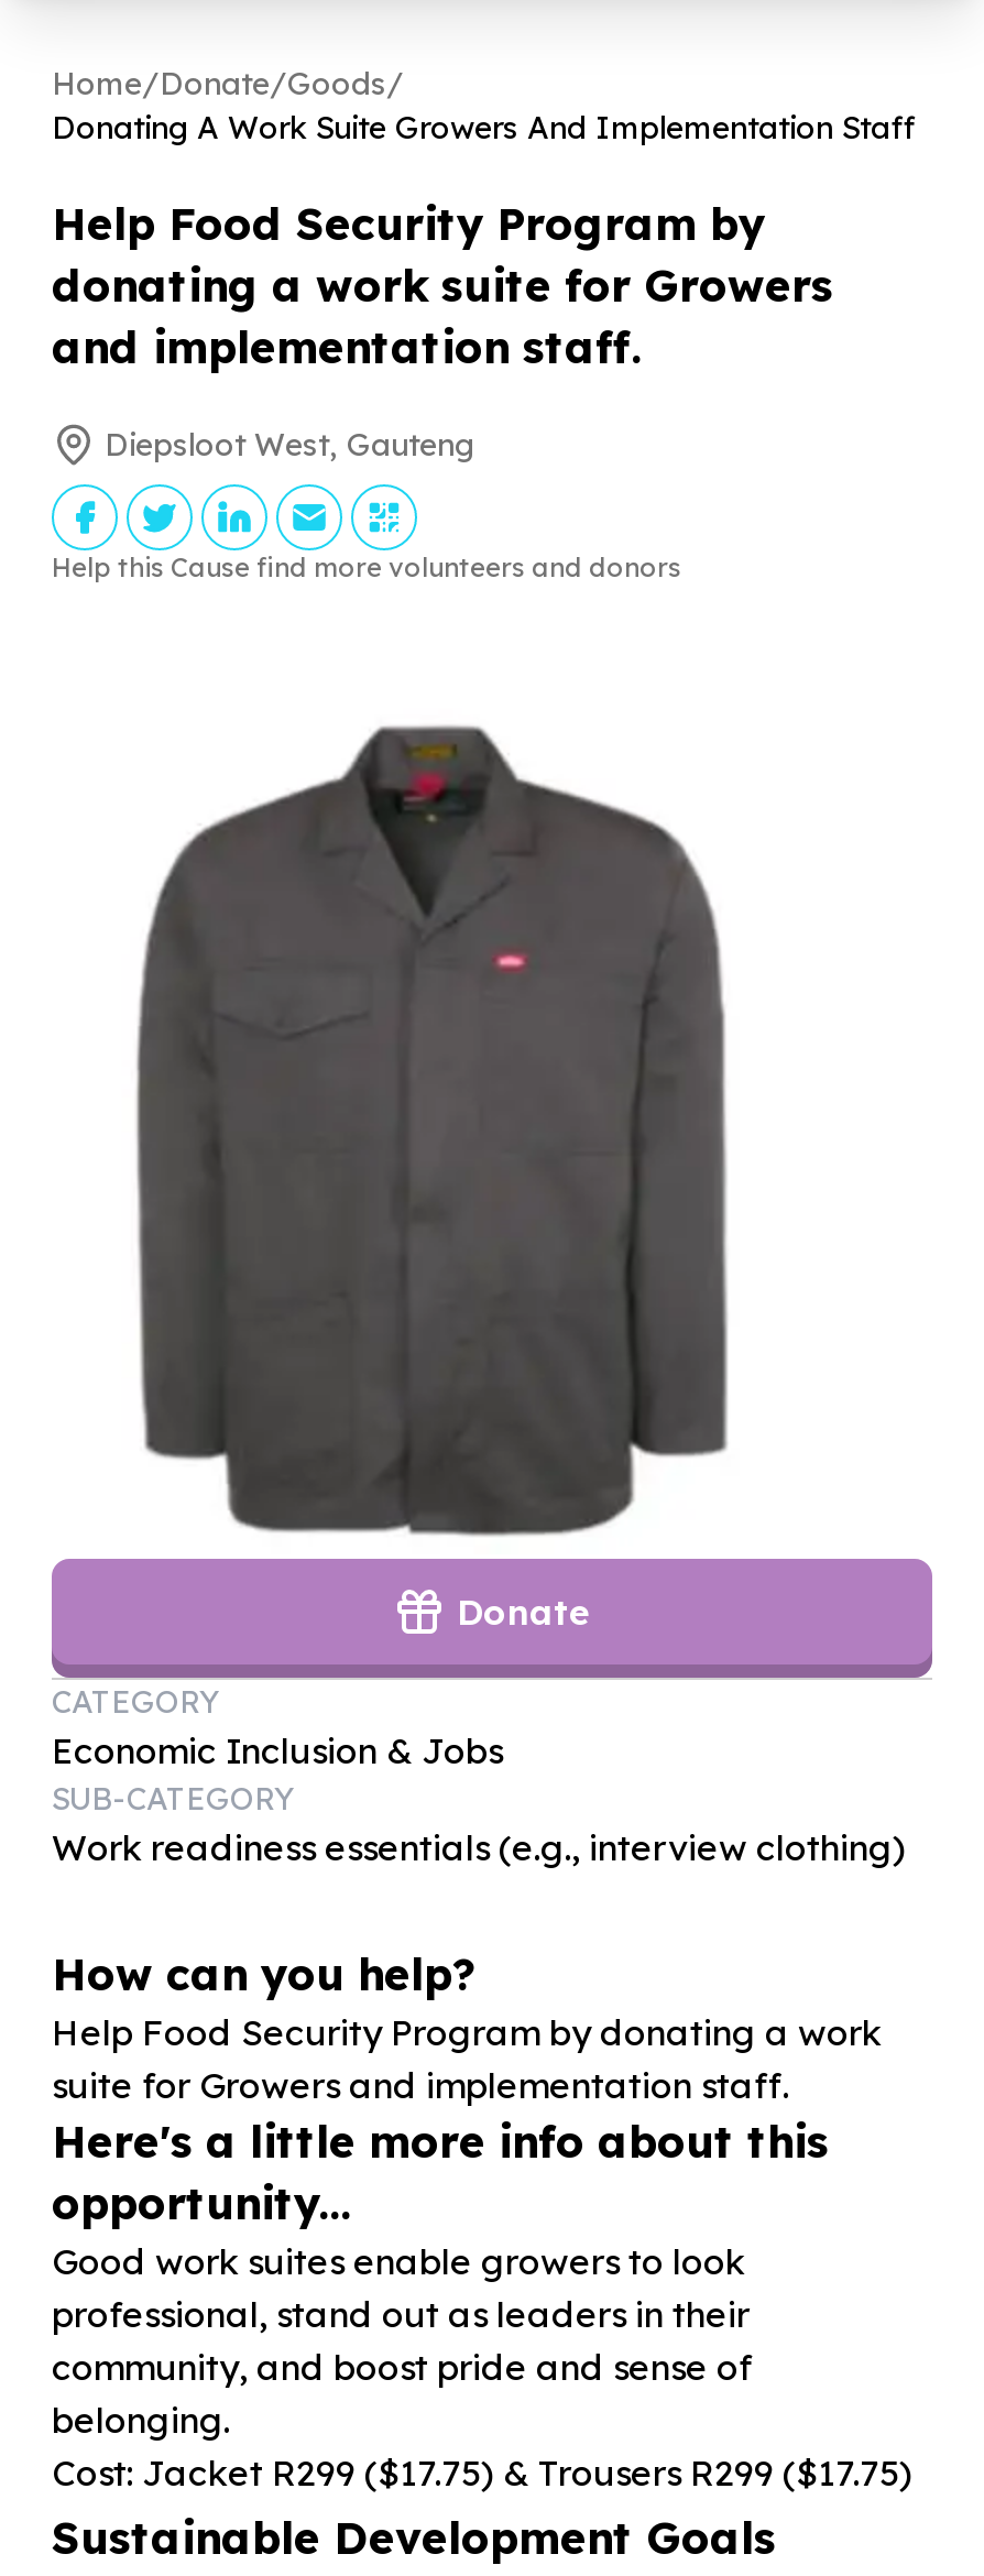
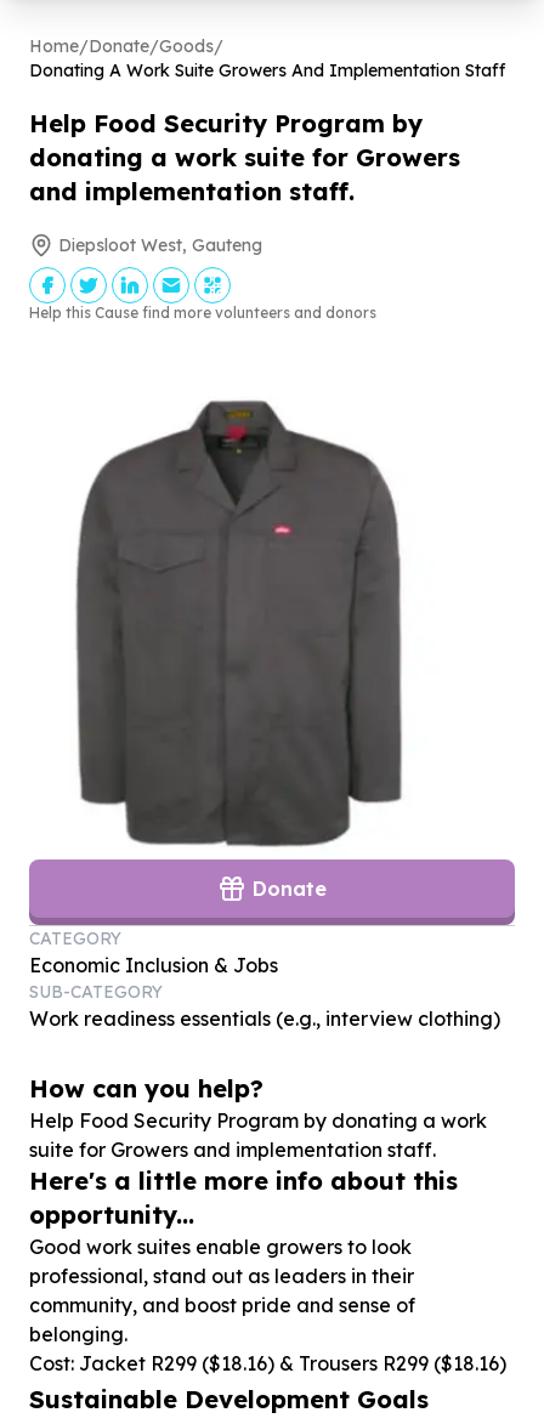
[52,2451,912,2495] Cost: Jacket R299 ($17.75) & Trousers R299 ($17.75) -> [29,1351,506,1375] Cost: Jacket R299 ($18.16) & Trousers R299 ($18.16)

